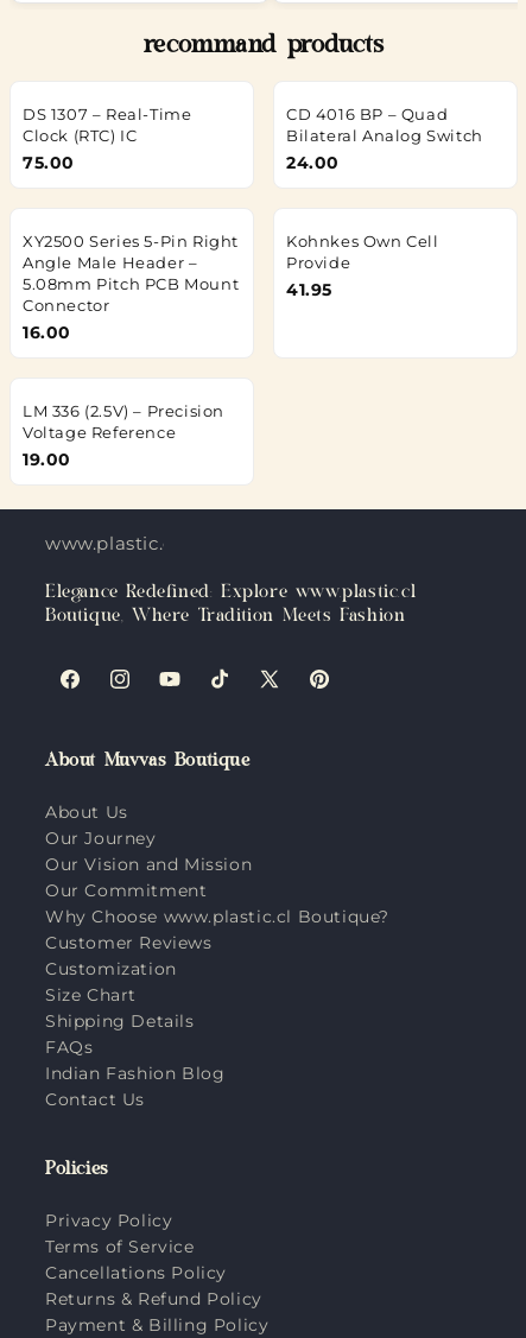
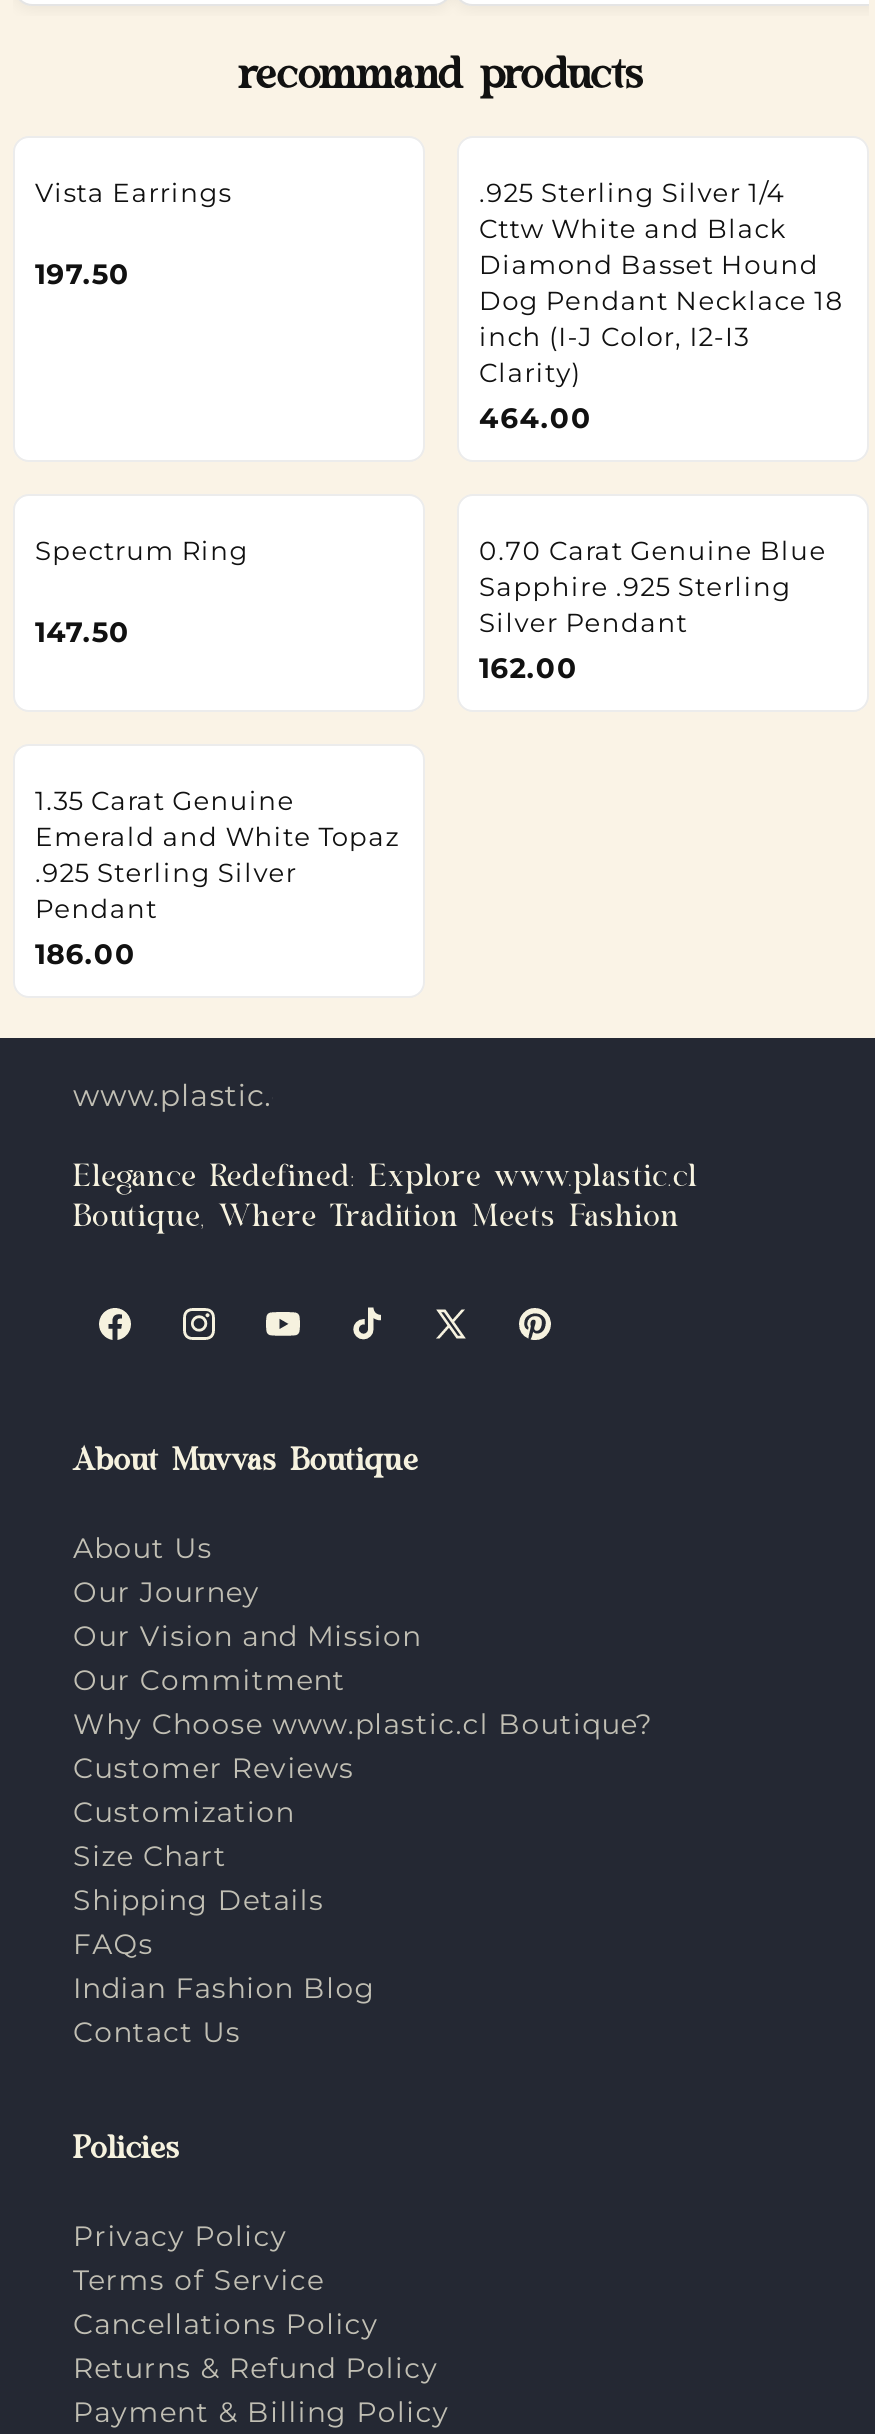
[23,104,192,173] DS 1307 – Real-Time | Clock (RTC) IC | 75.00 -> [35,175,232,291] Vista Earrings | 197.50
[286,104,483,173] CD 4016 BP – Quad | Bilateral Analog Switch | 24.00 -> [479,175,843,435] .925 Sterling Silver 1/4 | Cttw White and Black | Diamond Basset Hound | Dog Pendant Necklace 18 | inch (I-J Color, I2-I3 | Clarity) | 464.00
[23,231,239,343] XY2500 Series 5-Pin Right | Angle Male Header – | 5.08mm Pitch PCB Mount | Connector | 16.00 -> [35,533,249,649] Spectrum Ring | 147.50
[286,231,439,300] Kohnkes Own Cell | Provide | 41.95 -> [479,533,827,685] 0.70 Carat Genuine Blue | Sapphire .925 Sterling | Silver Pendant | 162.00
[23,401,224,470] LM 336 (2.5V) – Precision | Voltage Reference | 19.00 -> [35,783,401,971] 1.35 Carat Genuine | Emerald and White Topaz | .925 Sterling Silver | Pendant | 186.00

